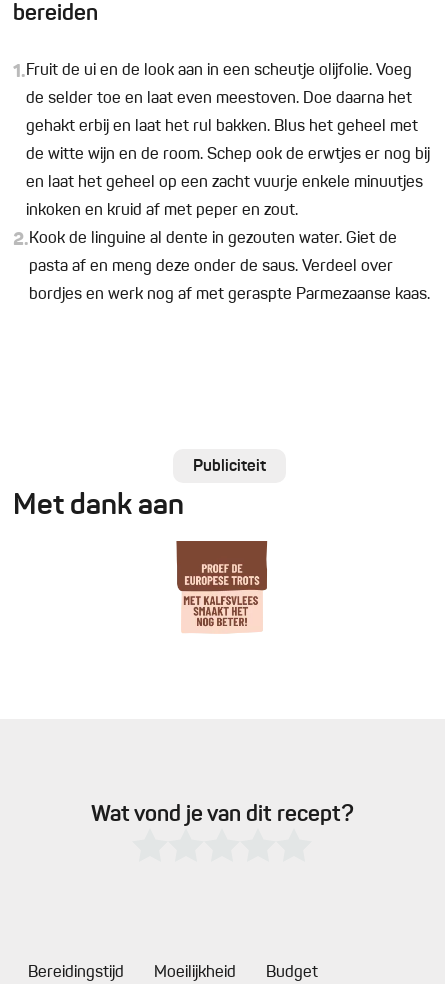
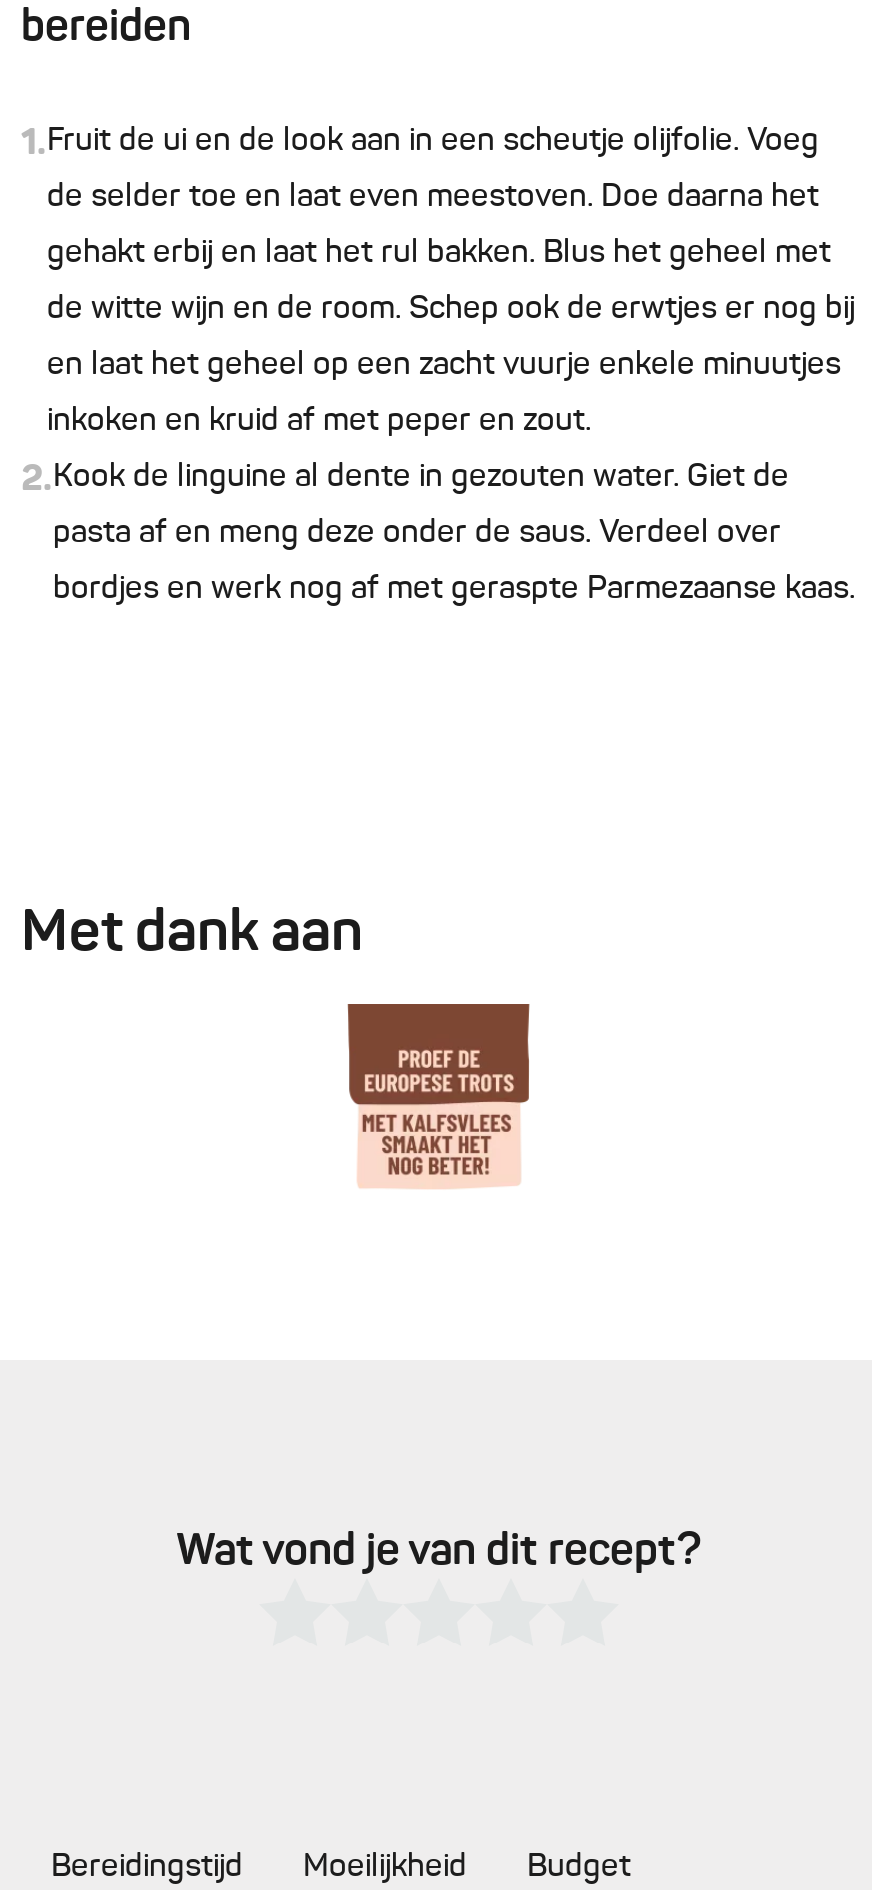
[193,459,266,475] Publiciteit -> none

